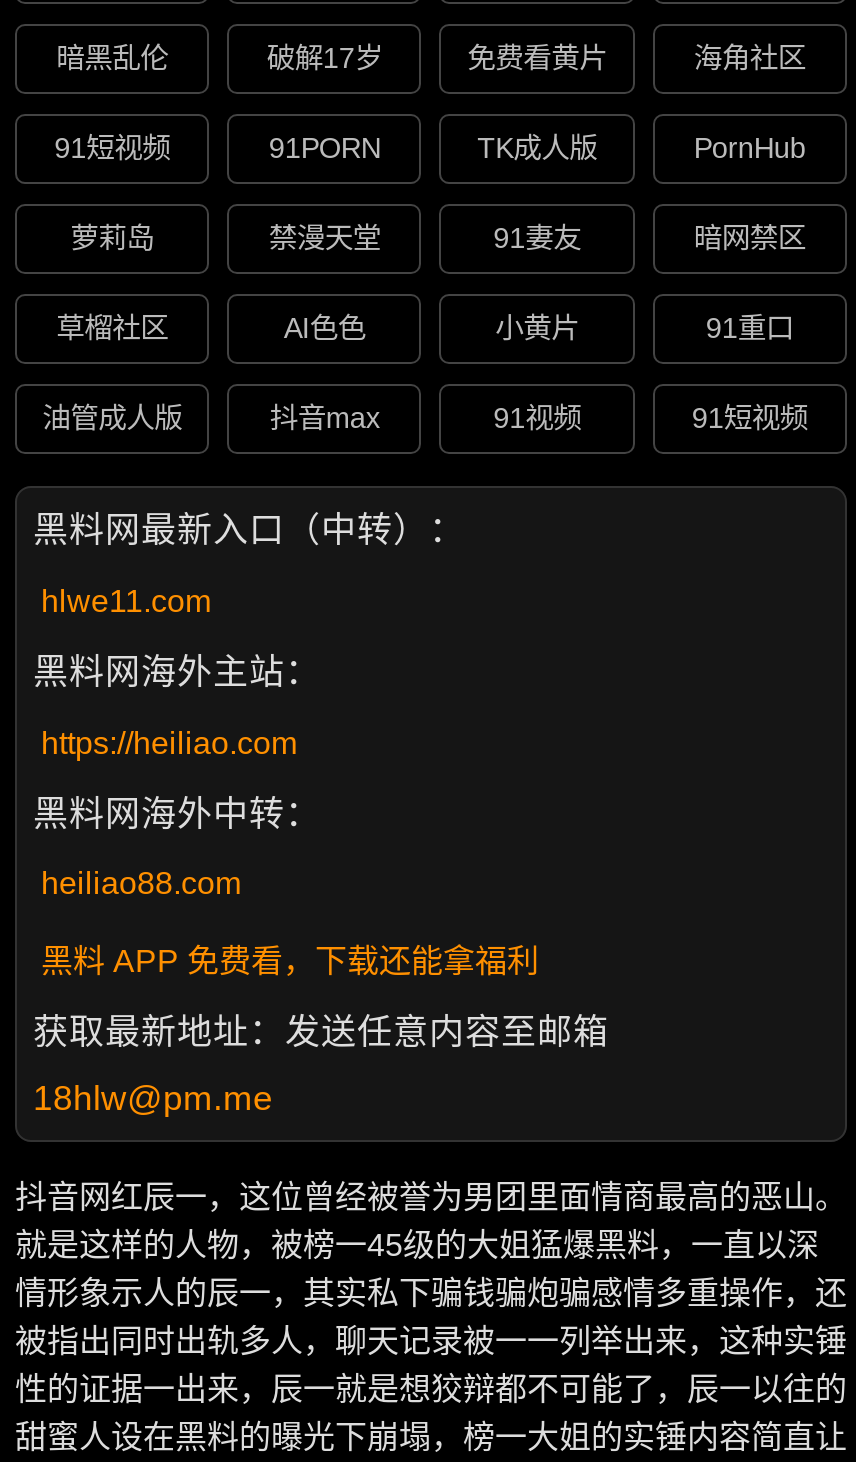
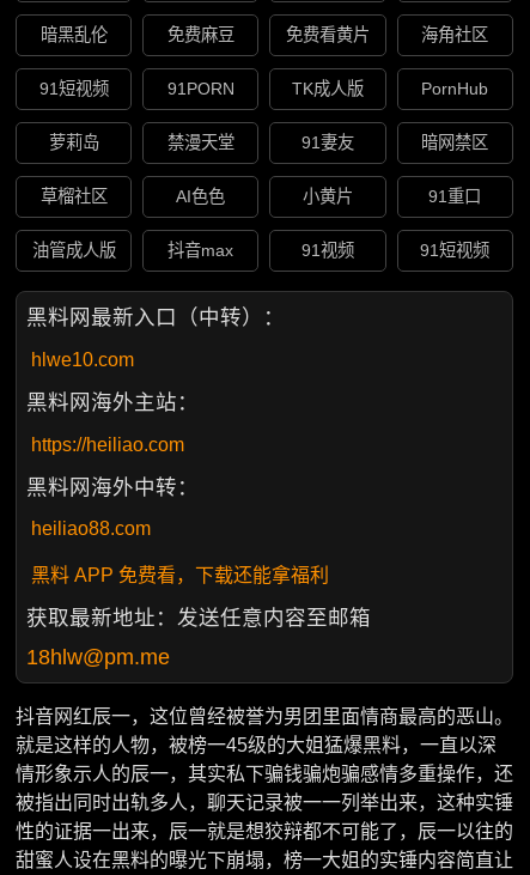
[267,43,383,75] 破解17岁 -> [167,26,234,45] 免费麻豆
[41,584,211,618] hlwe11.com -> [31,349,134,370] hlwe10.com

